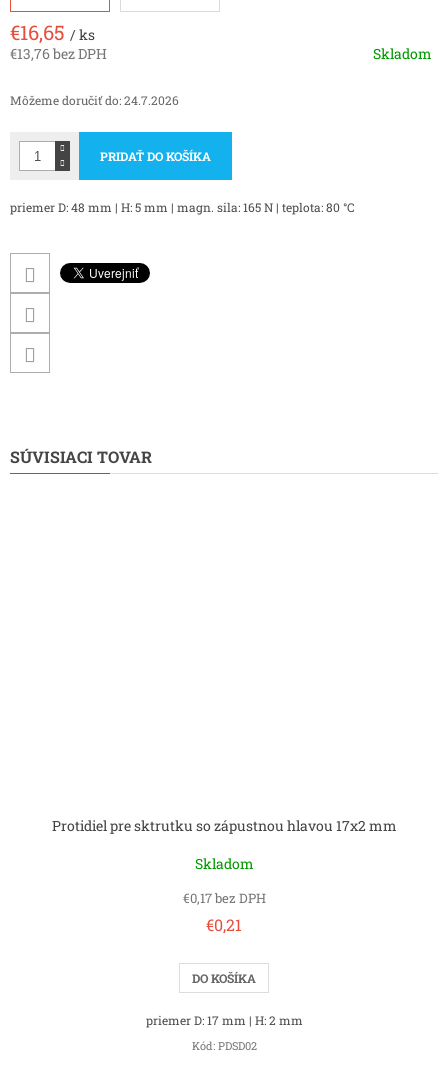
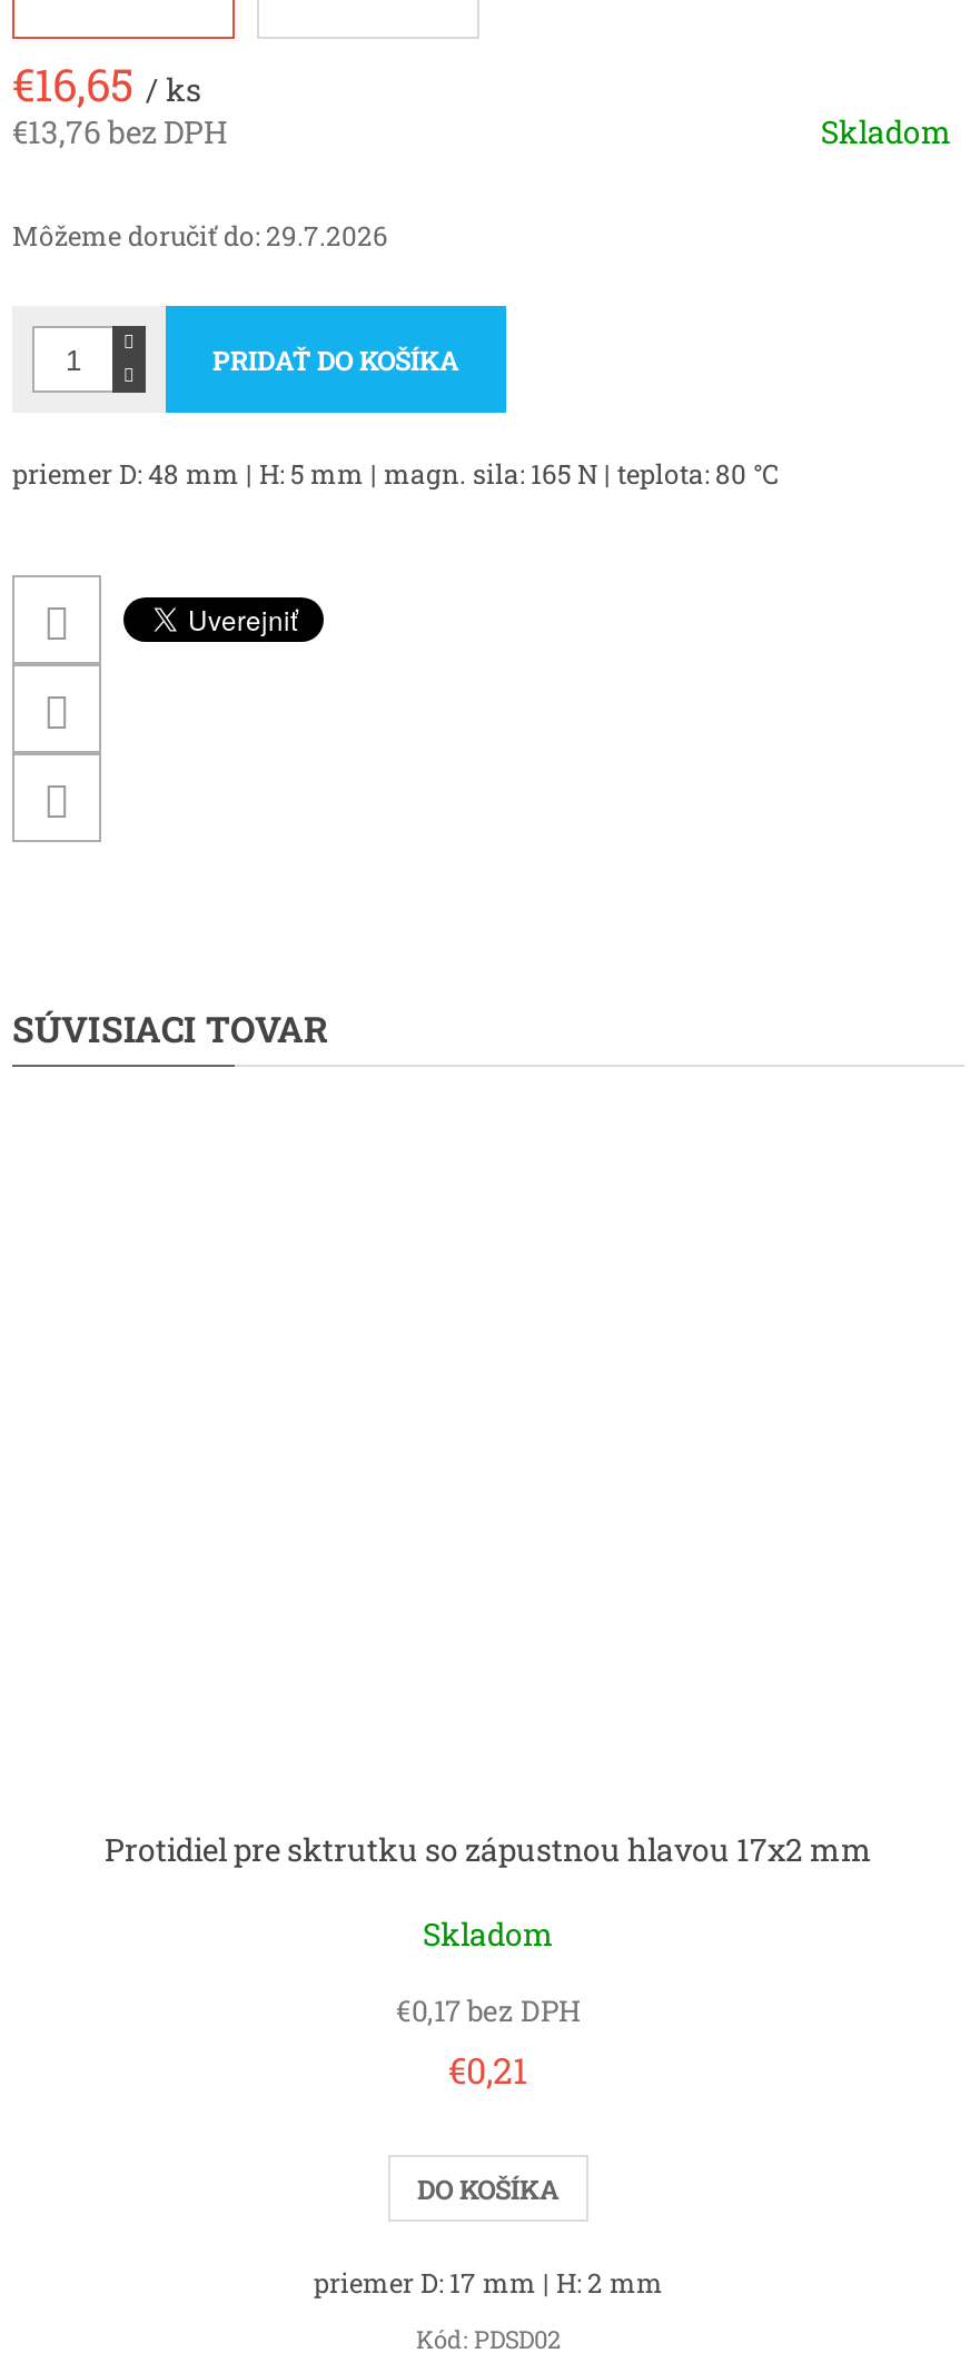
[10,92,179,108] Môžeme doručiť do: 24.7.2026 -> [12,216,388,252] Môžeme doručiť do: 29.7.2026

